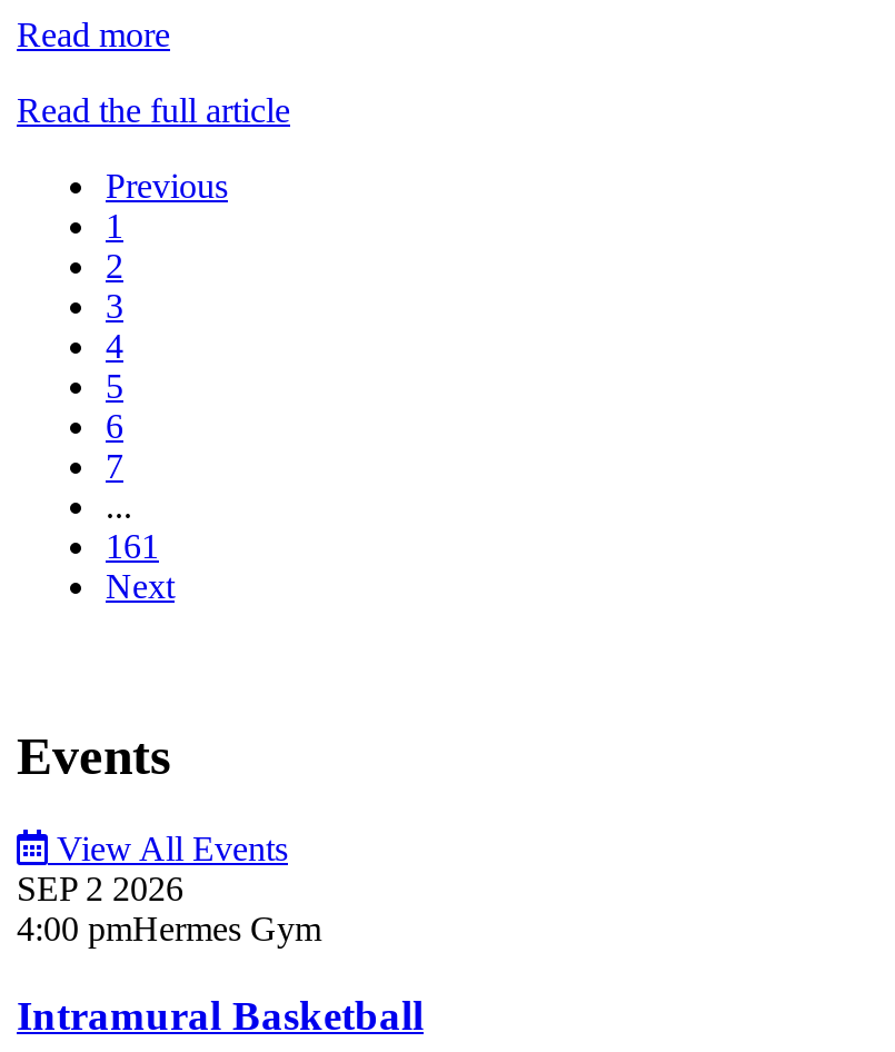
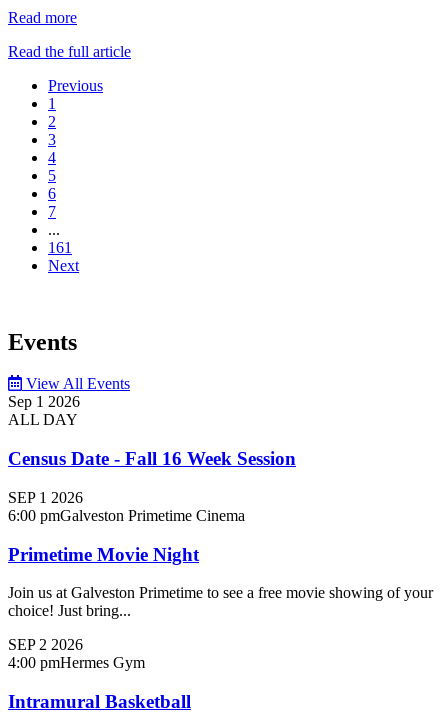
none -> [8,393,433,619] Sep 1 2026 | ALL DAY | Census Date - Fall 16 Week Session | SEP 1 2026 | 6:00 pmGalveston Primetime Cinema | Primetime Movie Night | Join us at Galveston Primetime to see a free movie showing of your | choice! Just bring...

